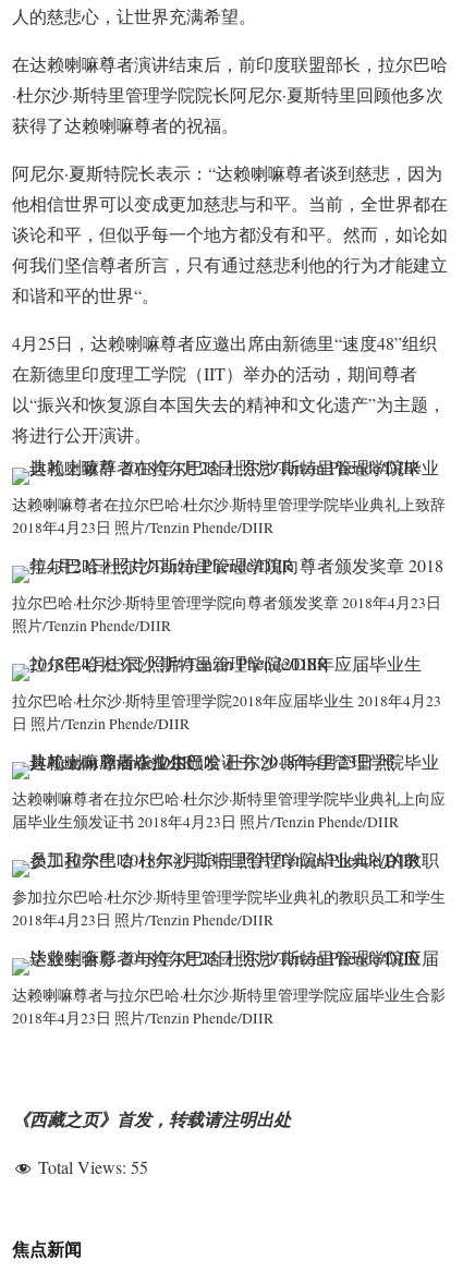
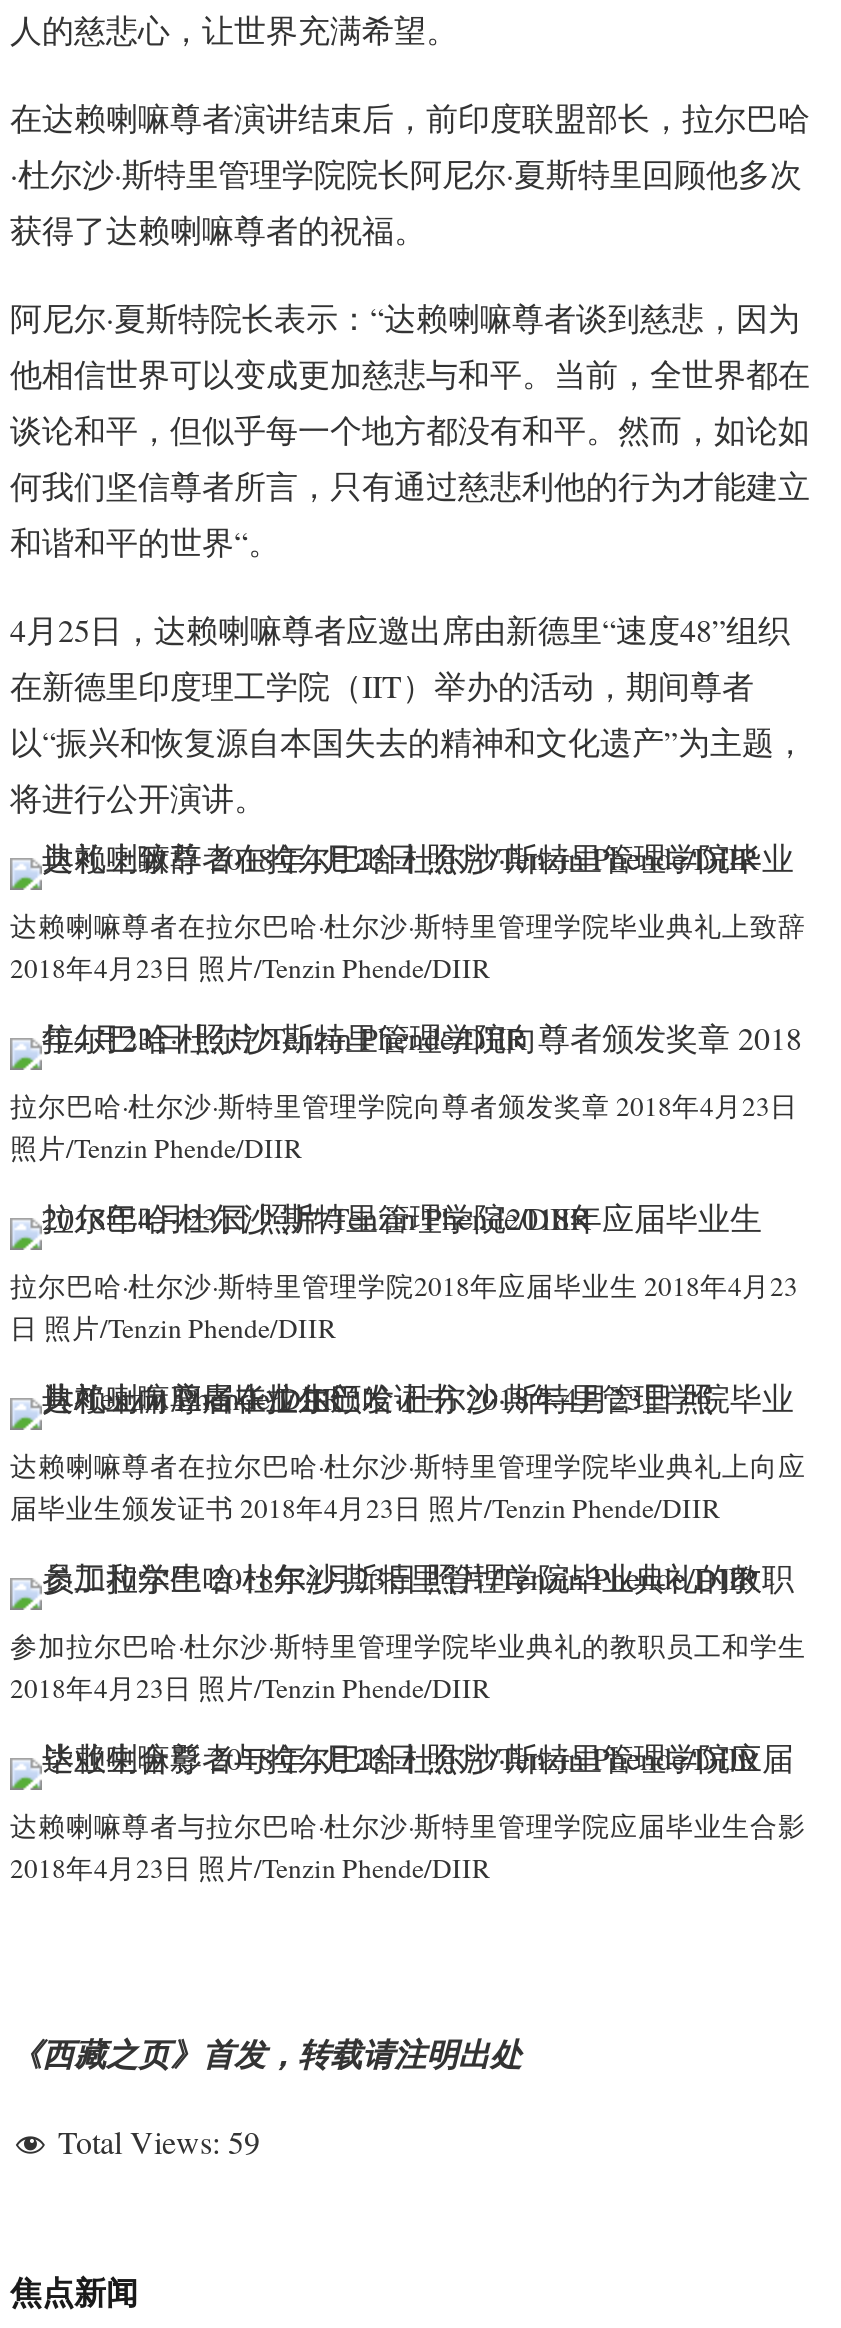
[38,1156,148,1178] Total Views: 55 -> [58,2120,260,2162] Total Views: 59

